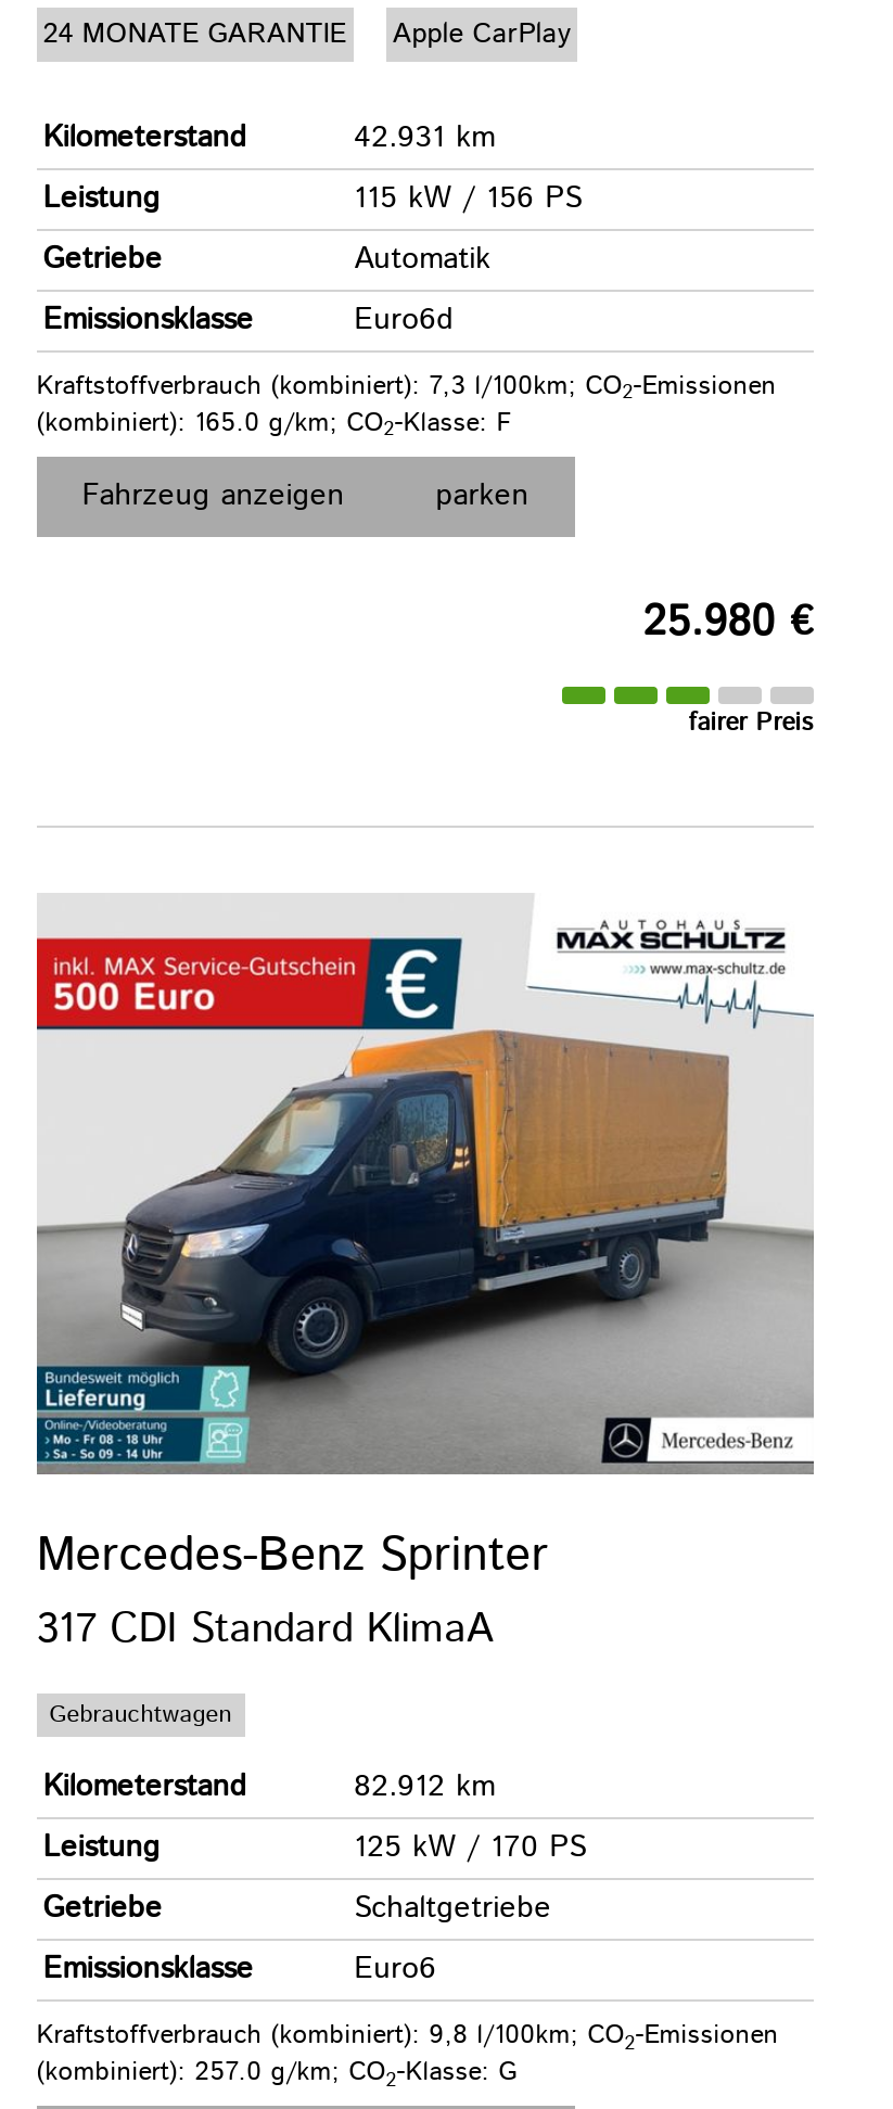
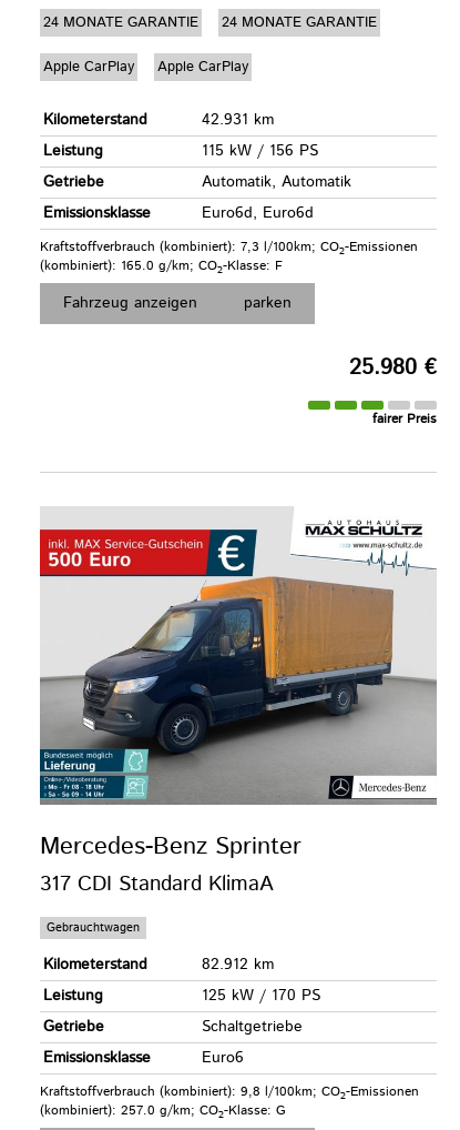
none -> [43,13,377,78] 24 MONATE GARANTIE | Apple CarPlay
[354,237,491,280] Automatik -> [202,171,351,194] Automatik, Automatik
[354,297,454,341] Euro6d -> [202,203,314,225] Euro6d, Euro6d

